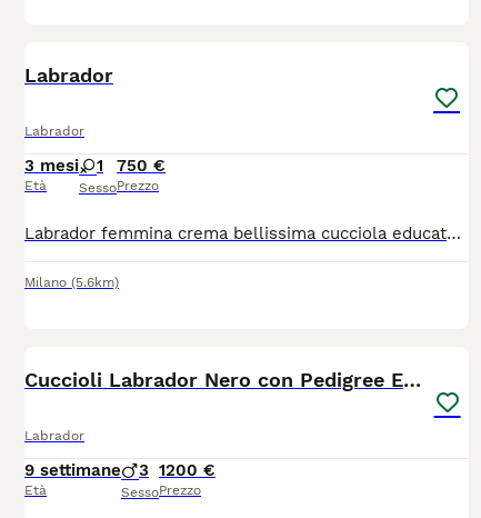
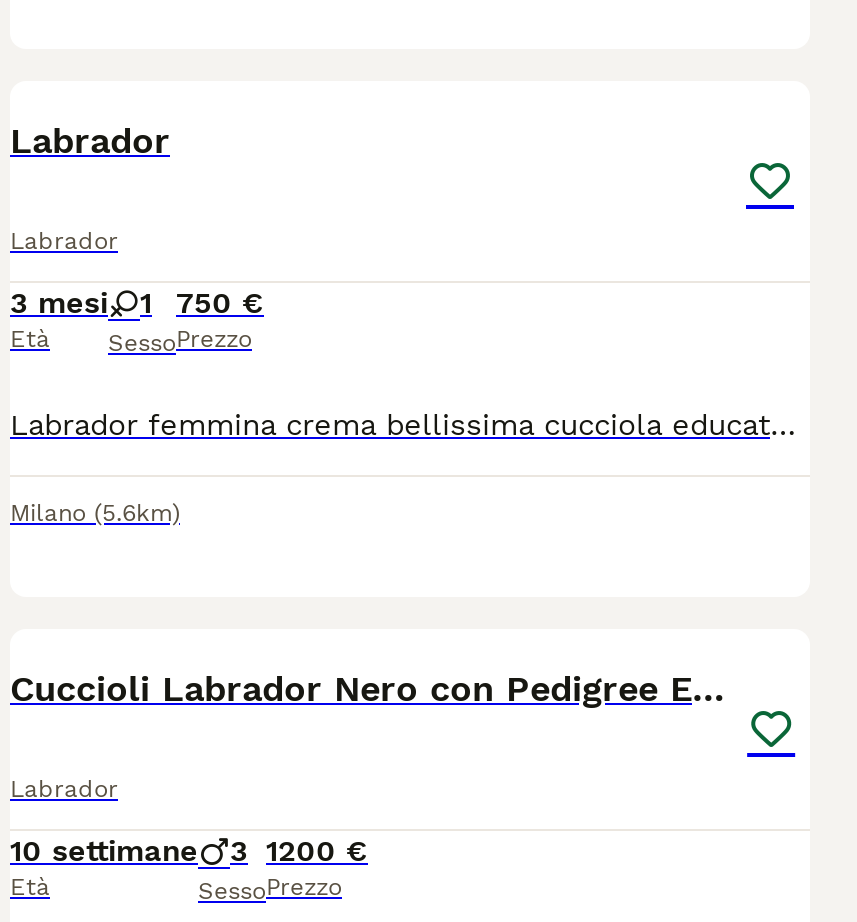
[24,460,216,480] 9 settimane 3 1200 € -> [10,833,368,869] 10 settimane 3 1200 €

